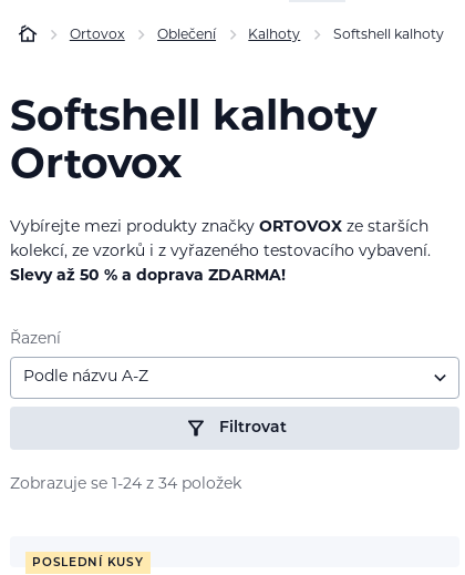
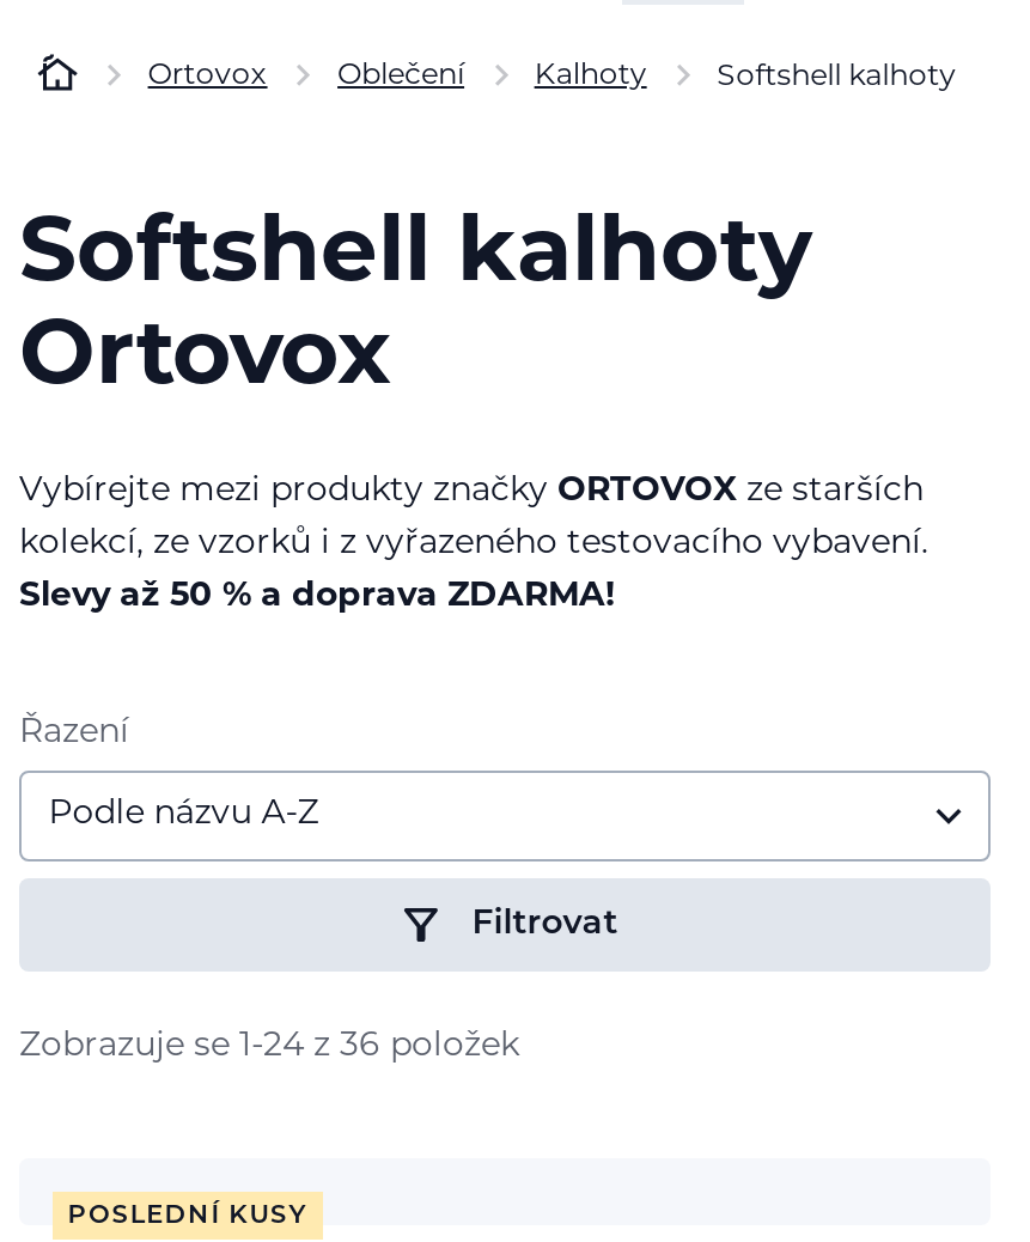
[10,476,241,493] Zobrazuje se 1-24 z 34 položek -> [19,1029,519,1065] Zobrazuje se 1-24 z 36 položek

